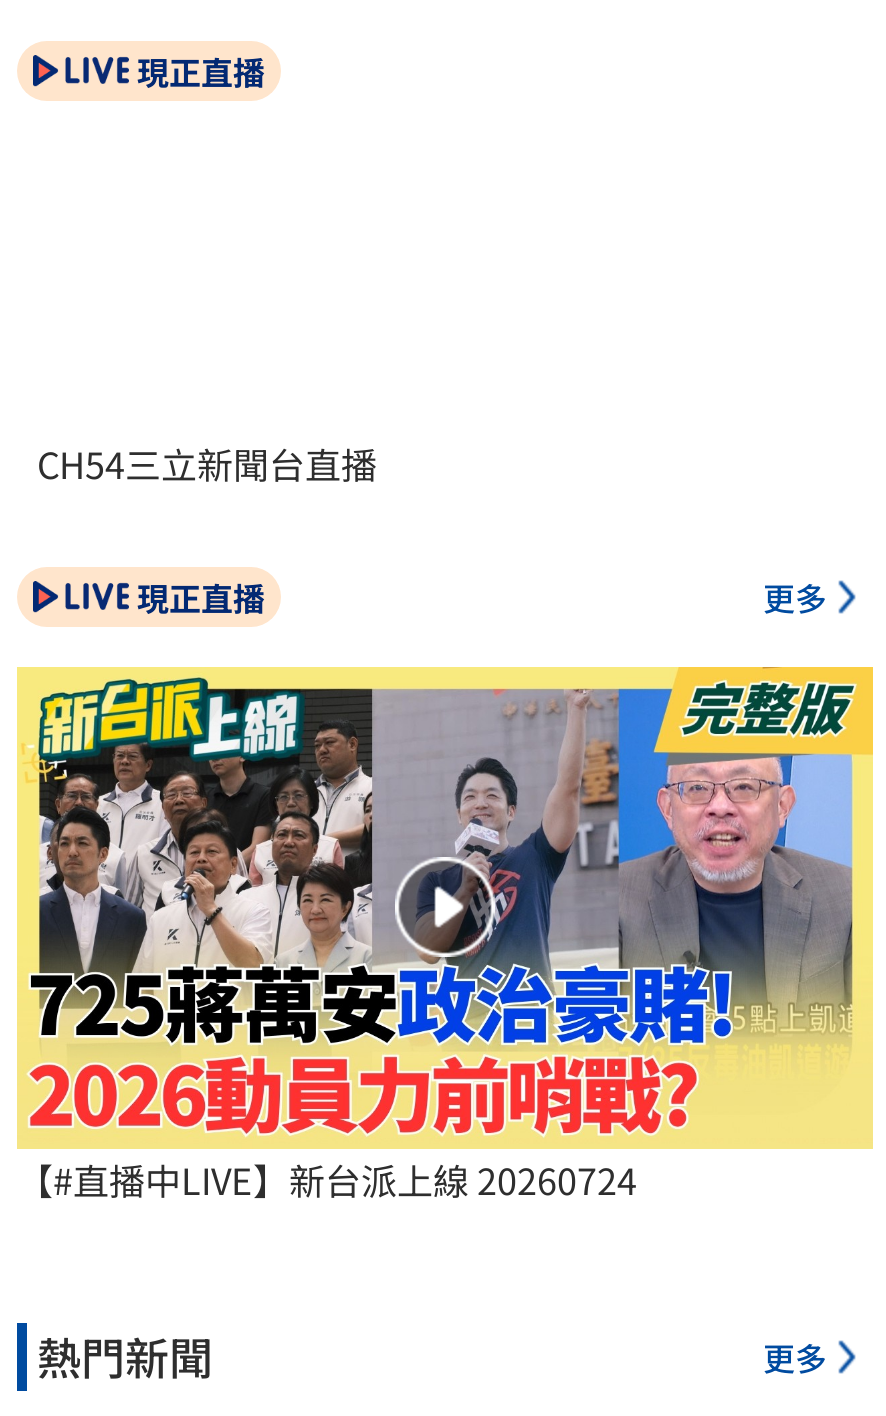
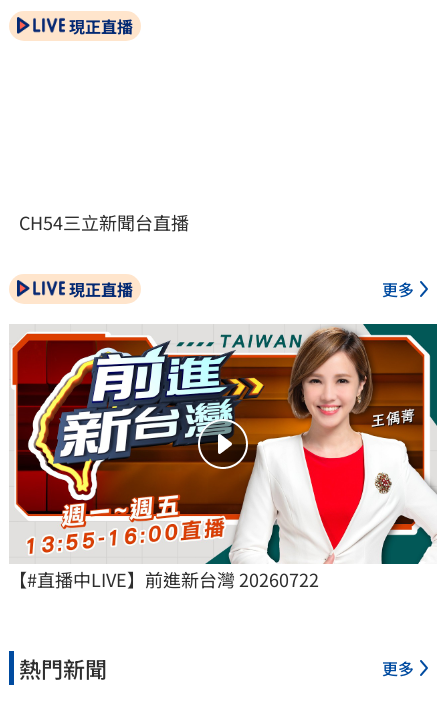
[17,666,875,1205] [image] | 【#直播中LIVE】新台派上線 20260724 -> [9,323,438,592] [image] | 【#直播中LIVE】前進新台灣 20260722

